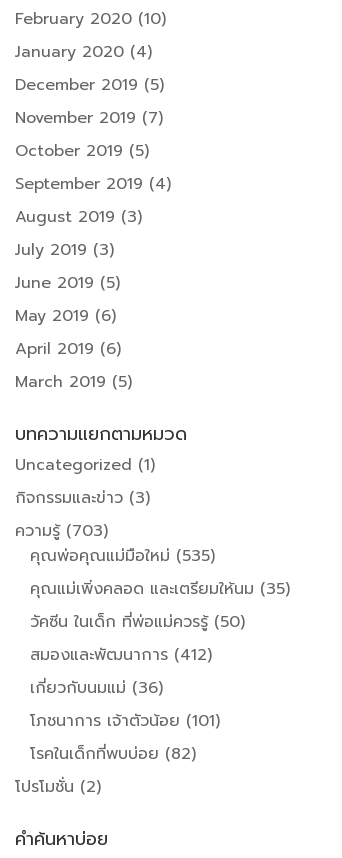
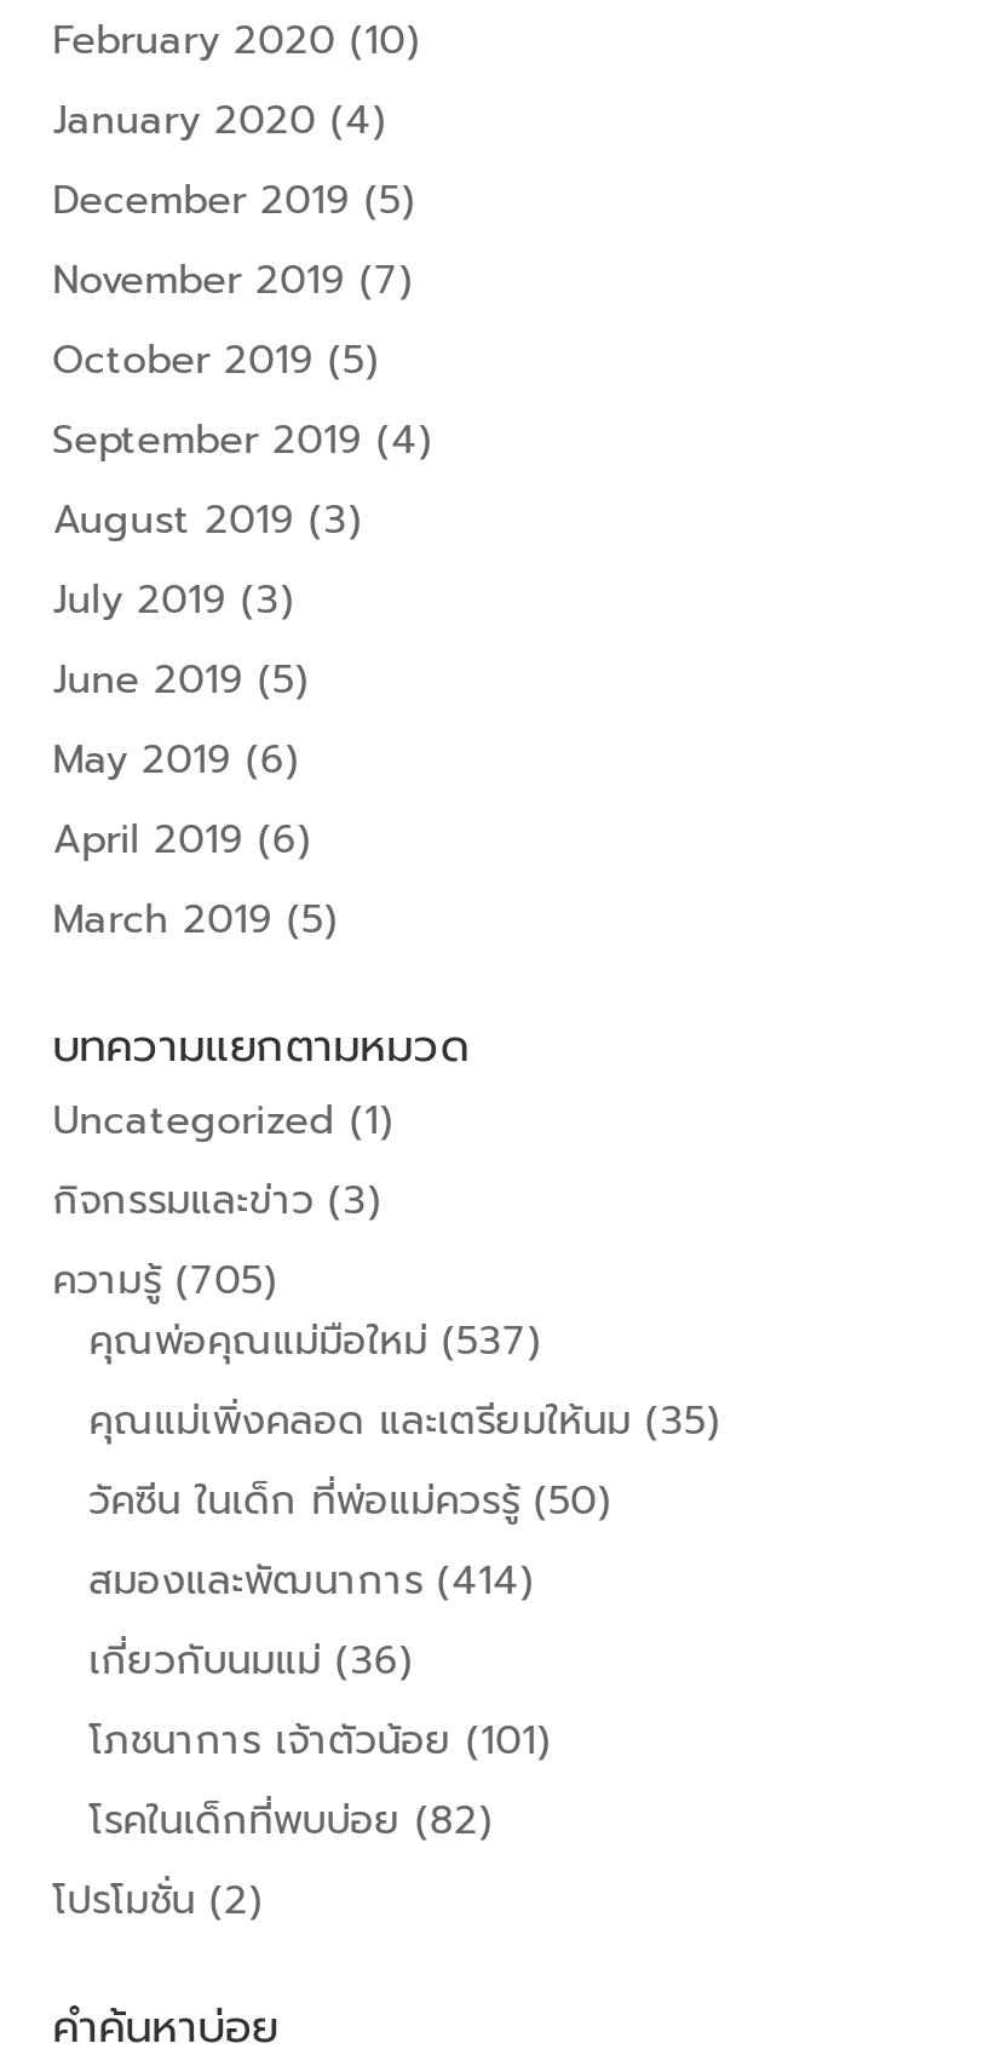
[15,519,108,543] ความรู้(703) -> [53,1251,276,1309] ความรู้(705)
[30,544,215,568] คุณพ่อคุณแม่มือใหม่(535) -> [89,1312,539,1370] คุณพ่อคุณแม่มือใหม่(537)
[30,643,212,667] สมองและพัฒนาการ(412) -> [89,1552,532,1610] สมองและพัฒนาการ(414)

